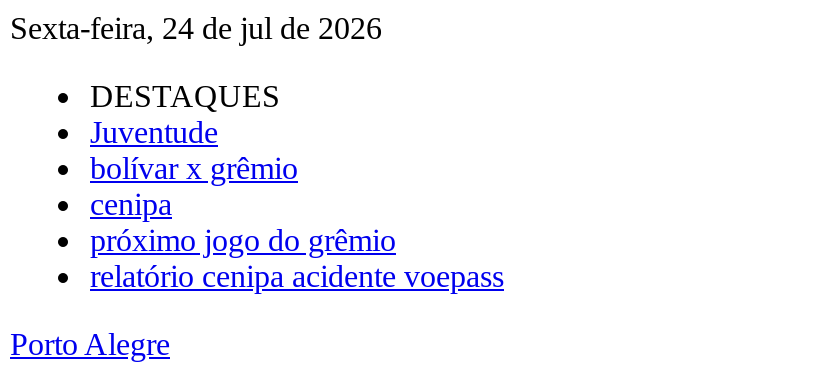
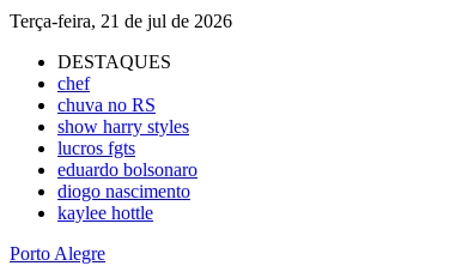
[10,11,382,45] Sexta-feira, 24 de jul de 2026 -> [10,11,232,31] Terça-feira, 21 de jul de 2026
[90,115,504,293] Juventude | bolívar x grêmio | cenipa | próximo jogo do grêmio | relatório cenipa acidente voepass -> [57,73,197,223] chef | chuva no RS | show harry styles | lucros fgts | eduardo bolsonaro | diogo nascimento | kaylee hottle

